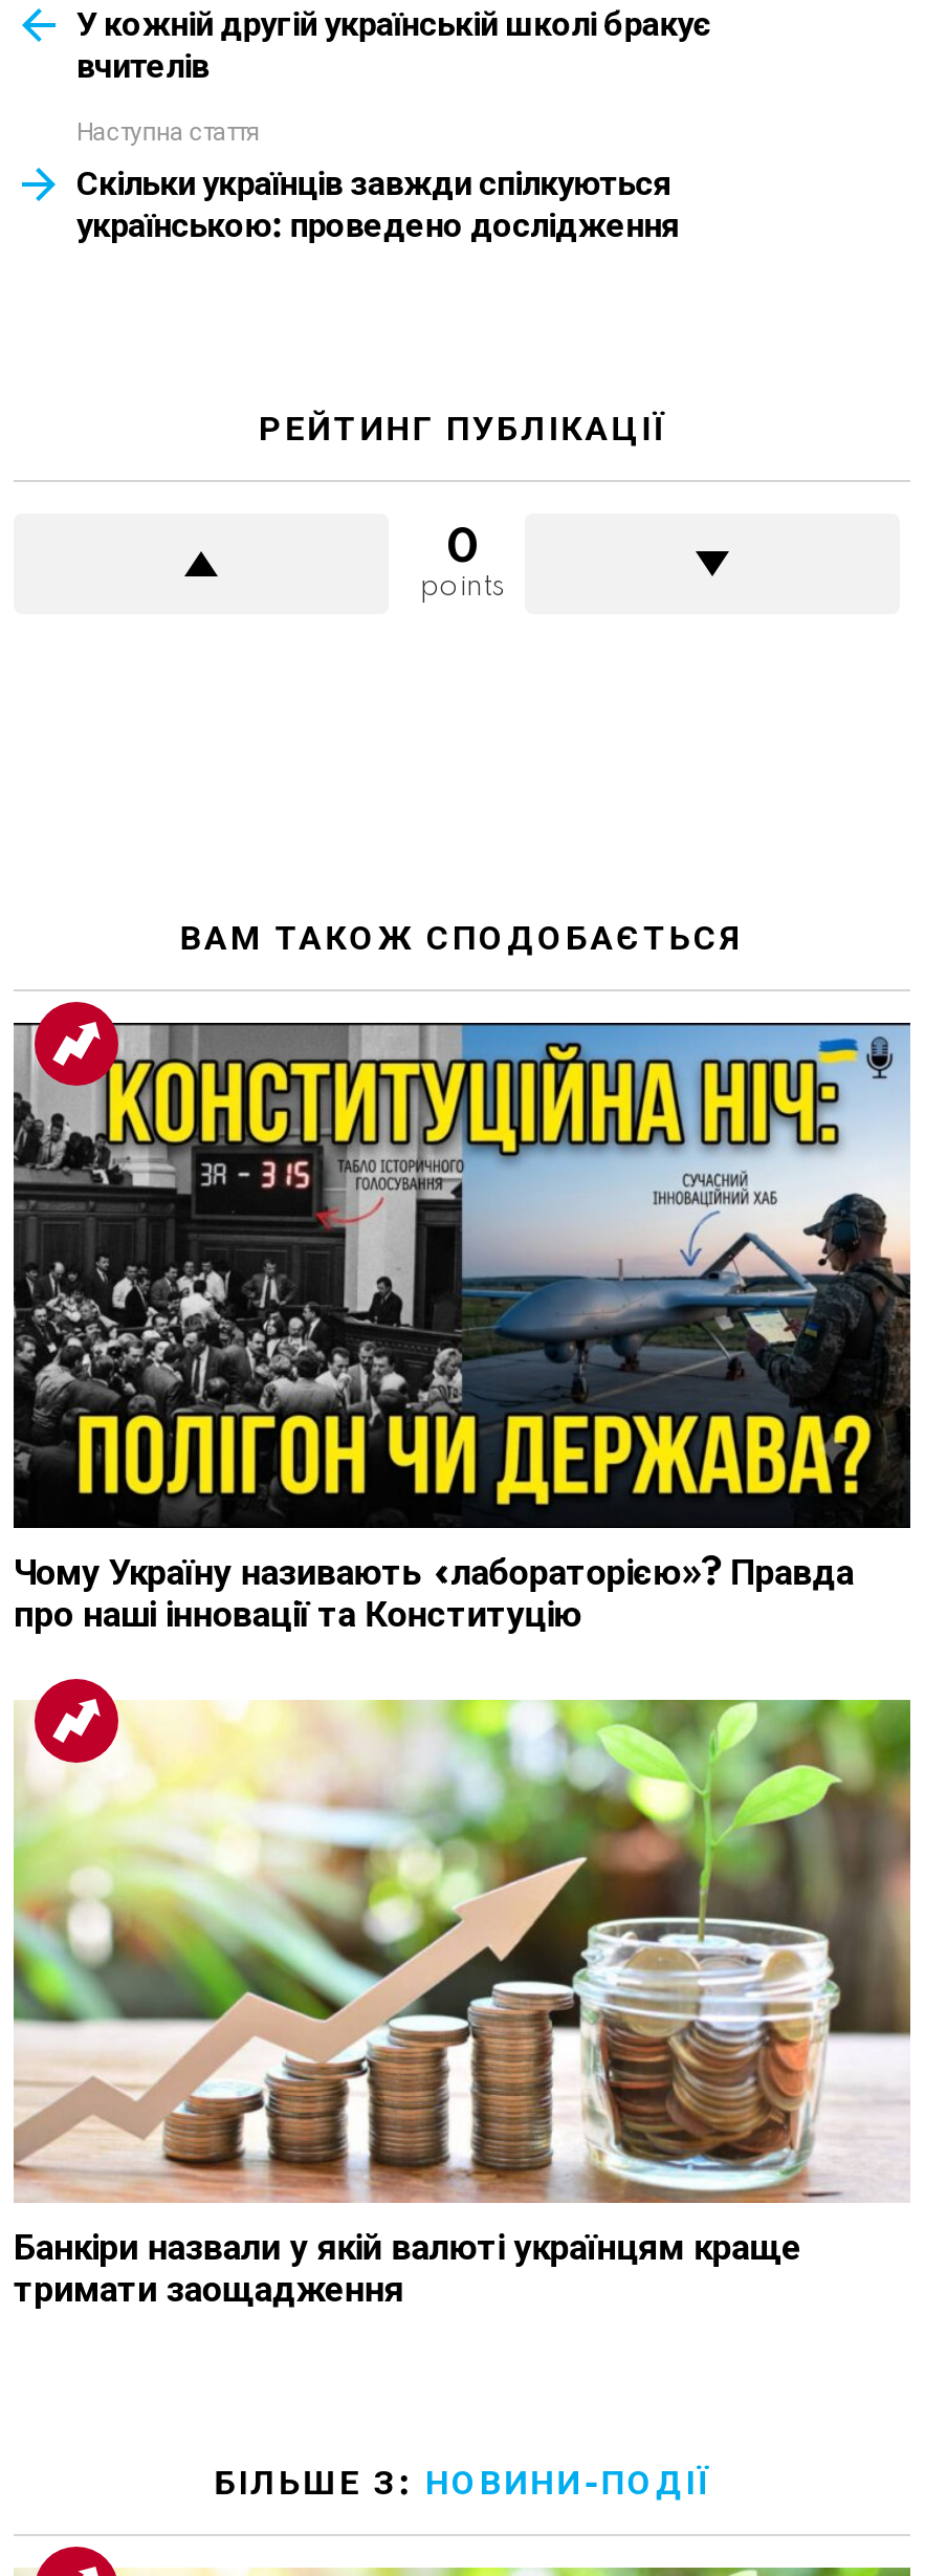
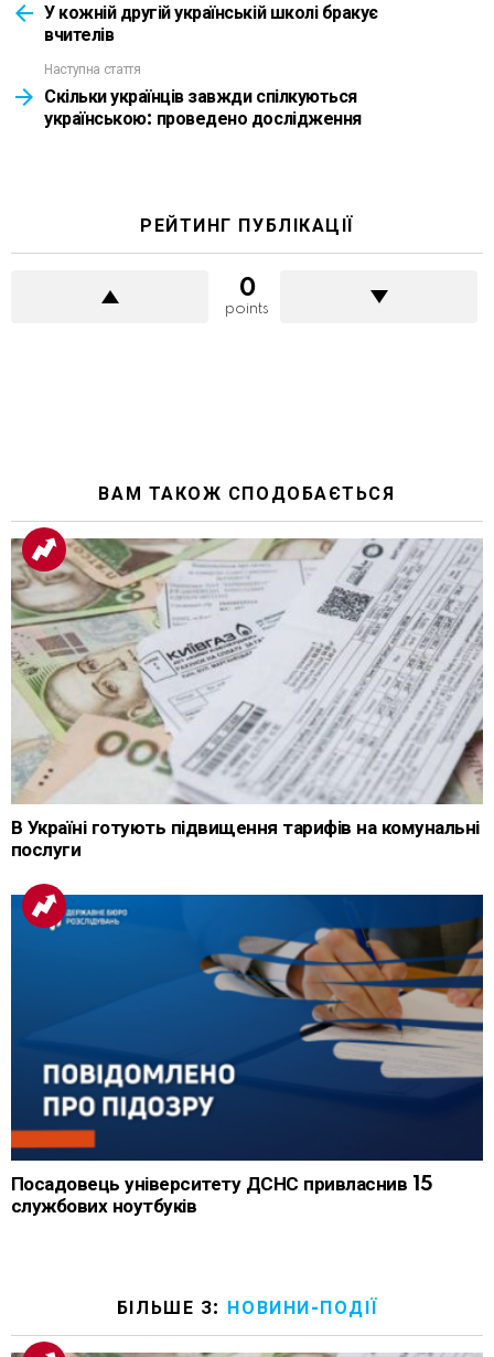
[12,1021,912,1634] [image] | Чому Україну називають «лабораторією»? Правда | про наші інновації та Конституцію -> [11,537,484,861] [image] | В Україні готують підвищення тарифів на комунальні | послуги
[12,1698,912,2310] [image] | Банкіри назвали у якій валюті українцям краще | тримати заощадження -> [10,894,484,1217] [image] | Посадовець університету ДСНС привласнив 15 | службових ноутбуків

